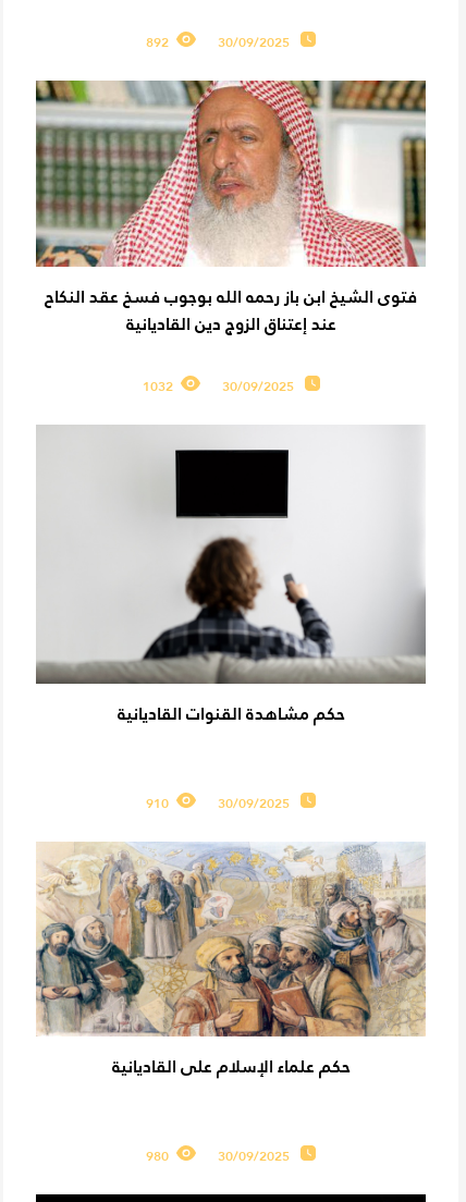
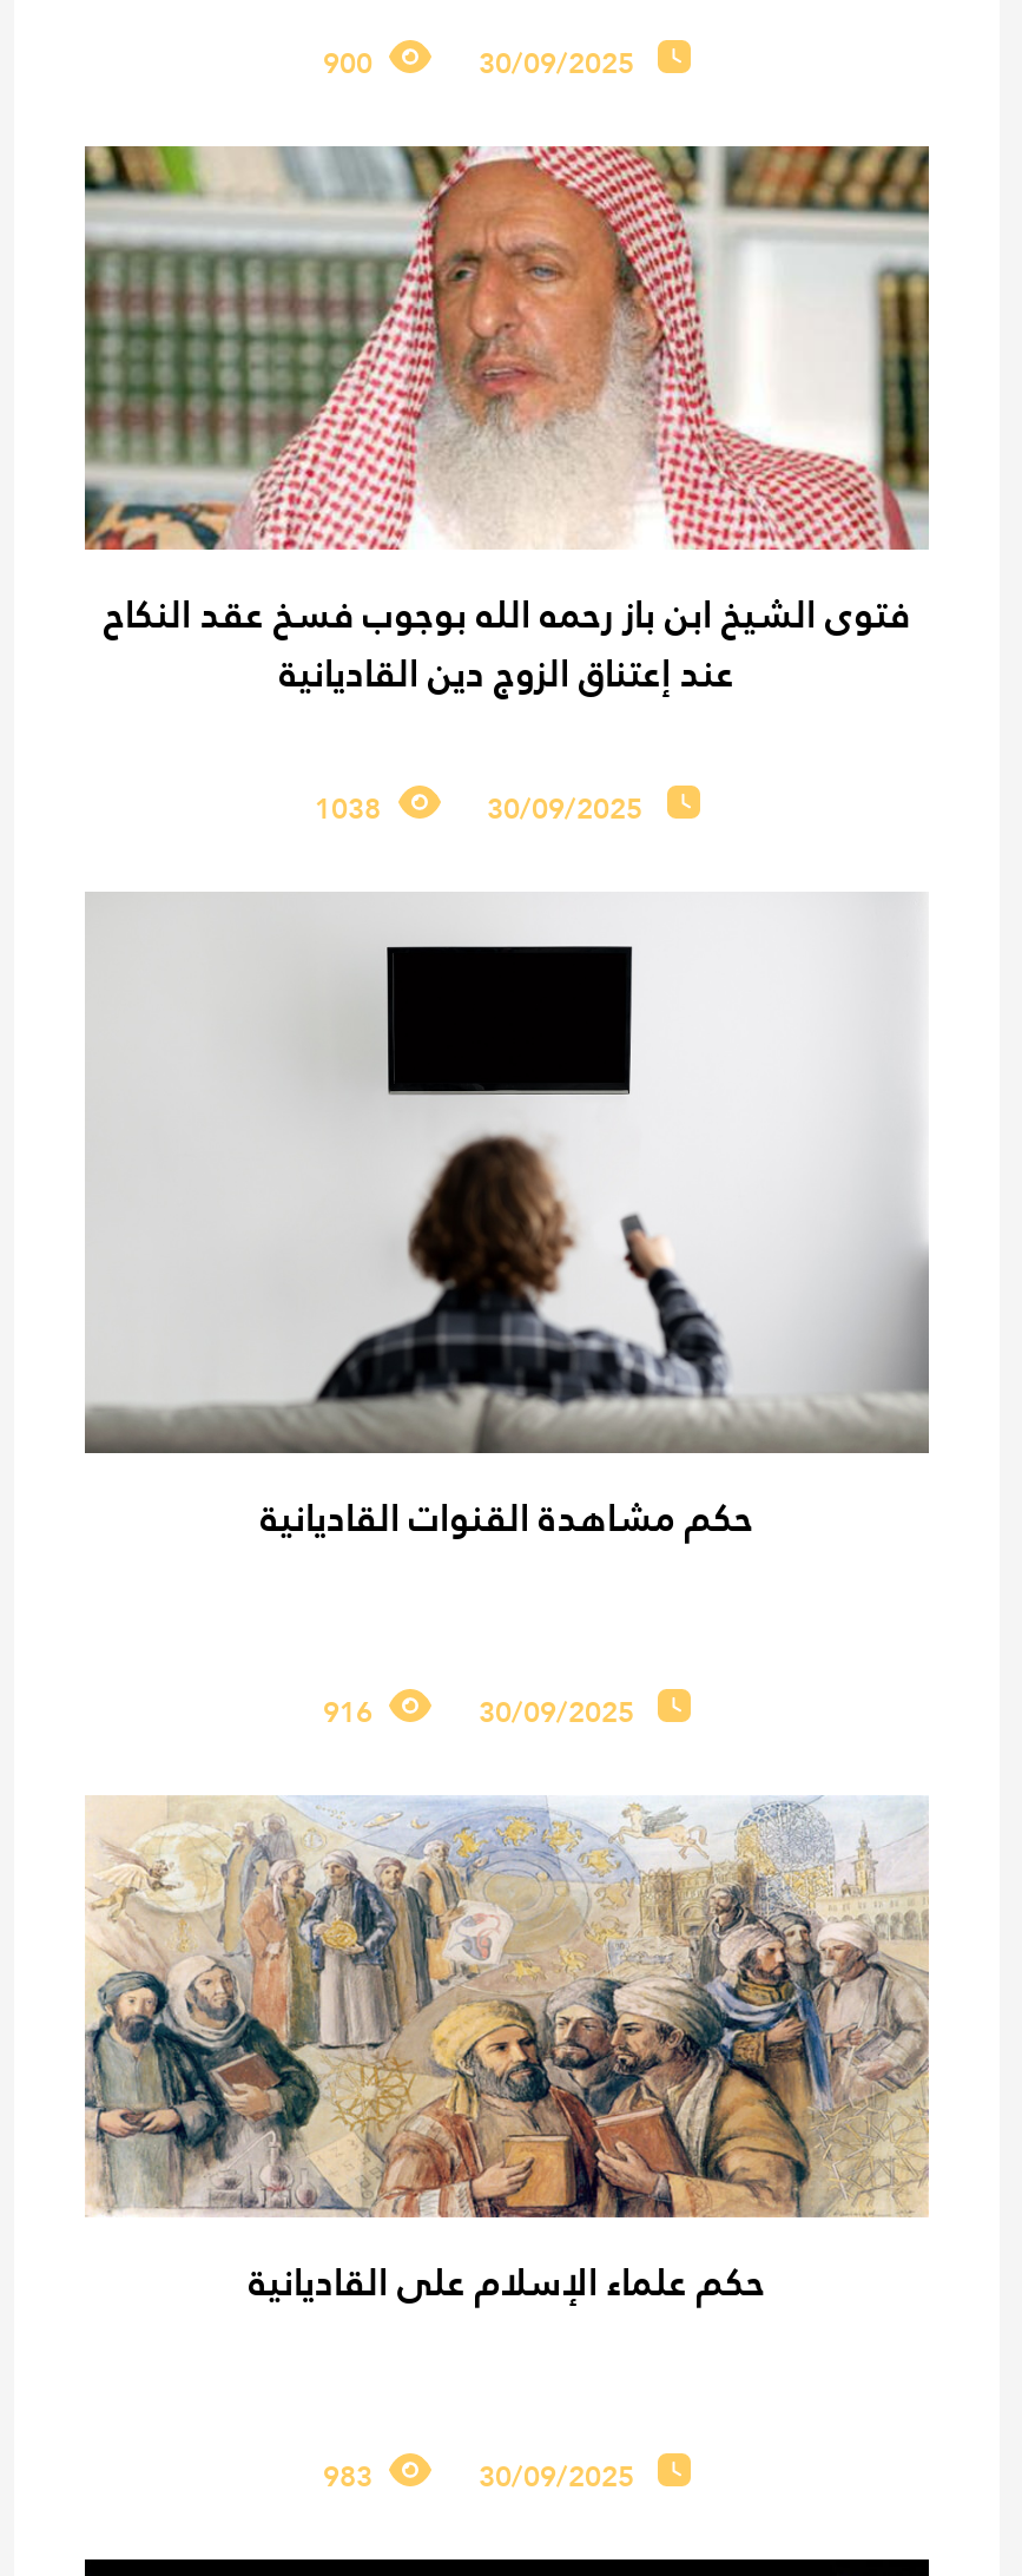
[146,30,169,54] 892 -> [323,38,372,90] 900
[142,374,173,398] 1032 -> [315,782,381,834] 1038
[146,791,169,815] 910 -> [323,1686,372,1738] 916
[146,1144,169,1168] 980 -> [323,2451,372,2503] 983

